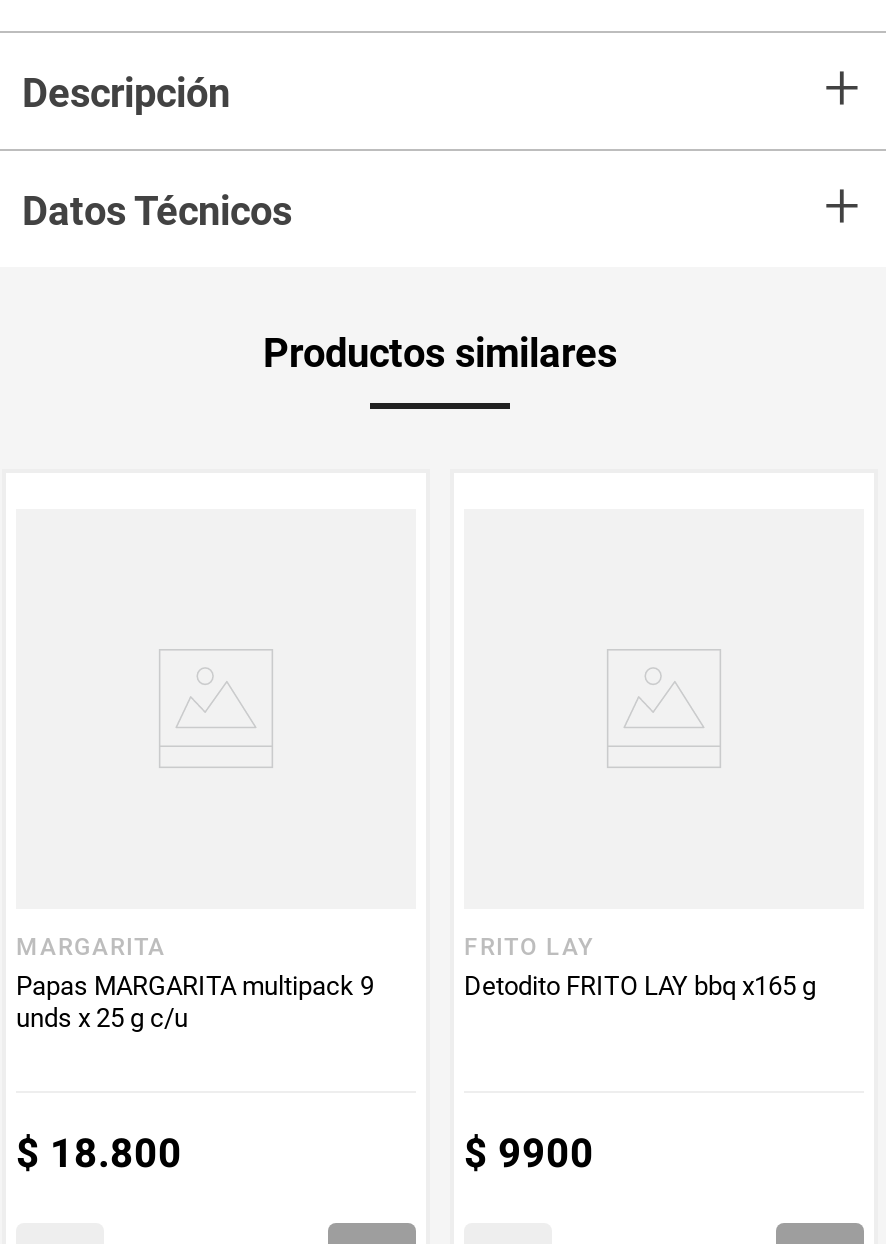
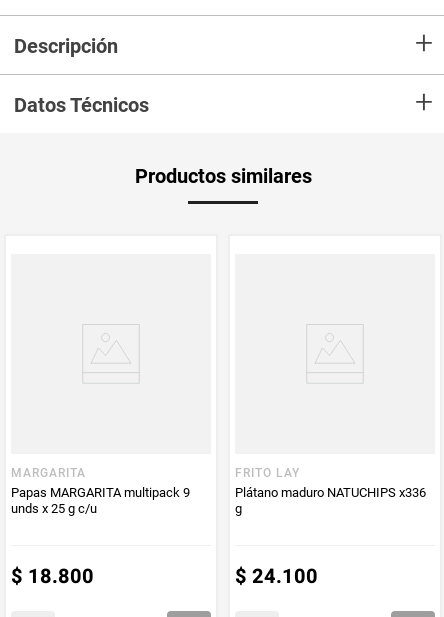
[464,971,816,1001] Detodito FRITO LAY bbq x165 g -> [235,485,426,516] Plátano maduro NATUCHIPS x336 | g
[464,1125,594,1183] $ 9900 -> [235,562,318,591] $ 24.100

